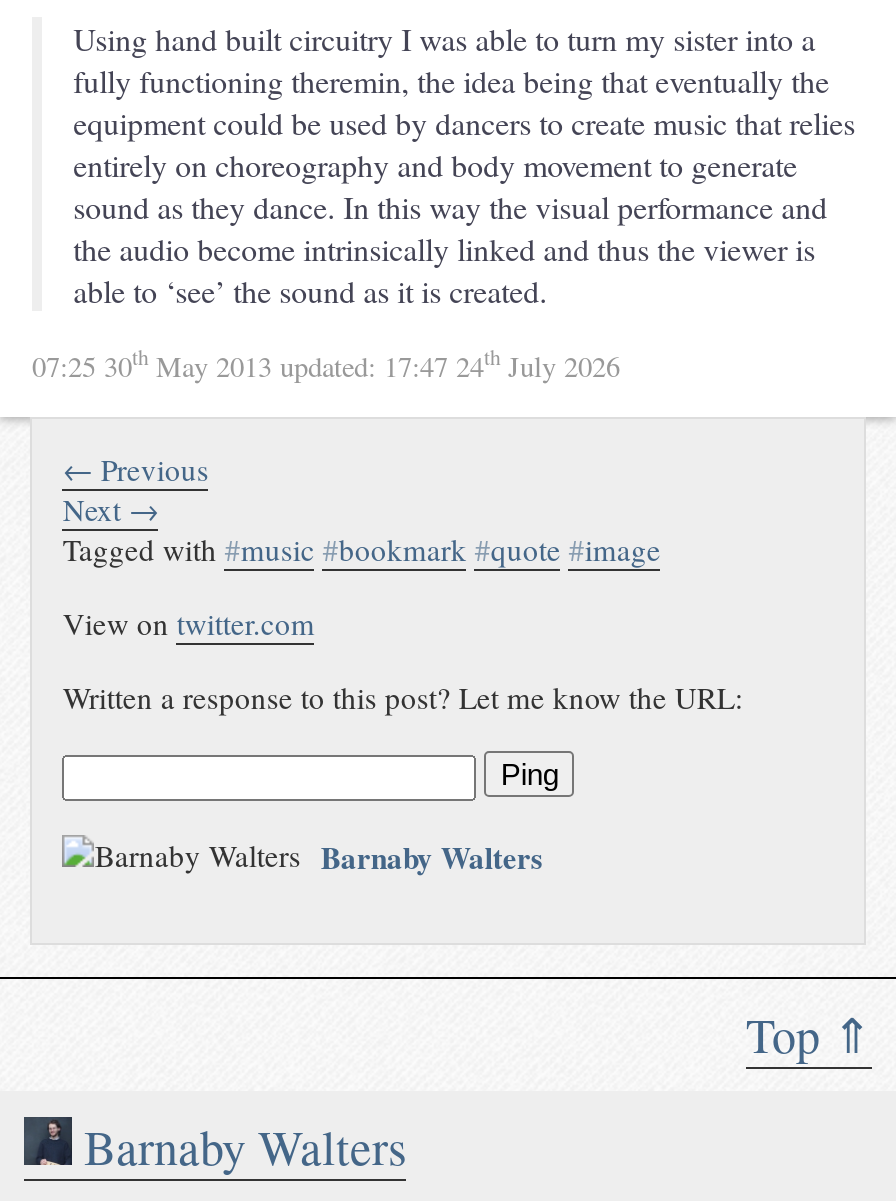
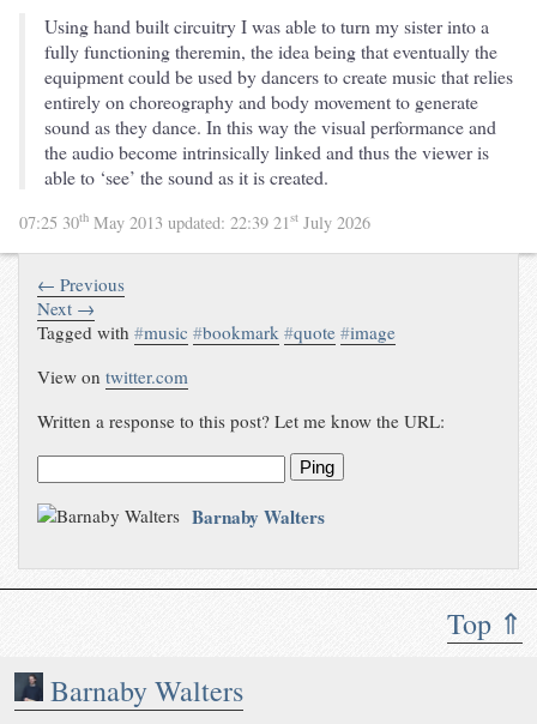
[32,343,620,384] 07:25 30th May 2013 updated: 17:47 24th July 2026 -> [19,209,370,233] 07:25 30th May 2013 updated: 22:39 21st July 2026

